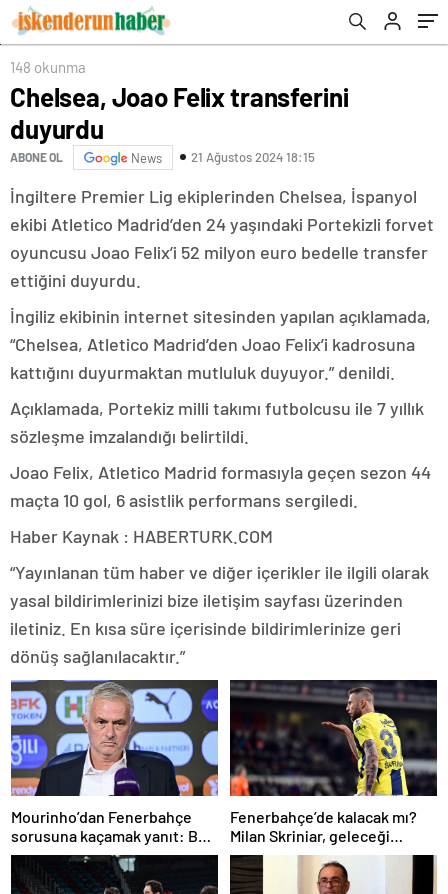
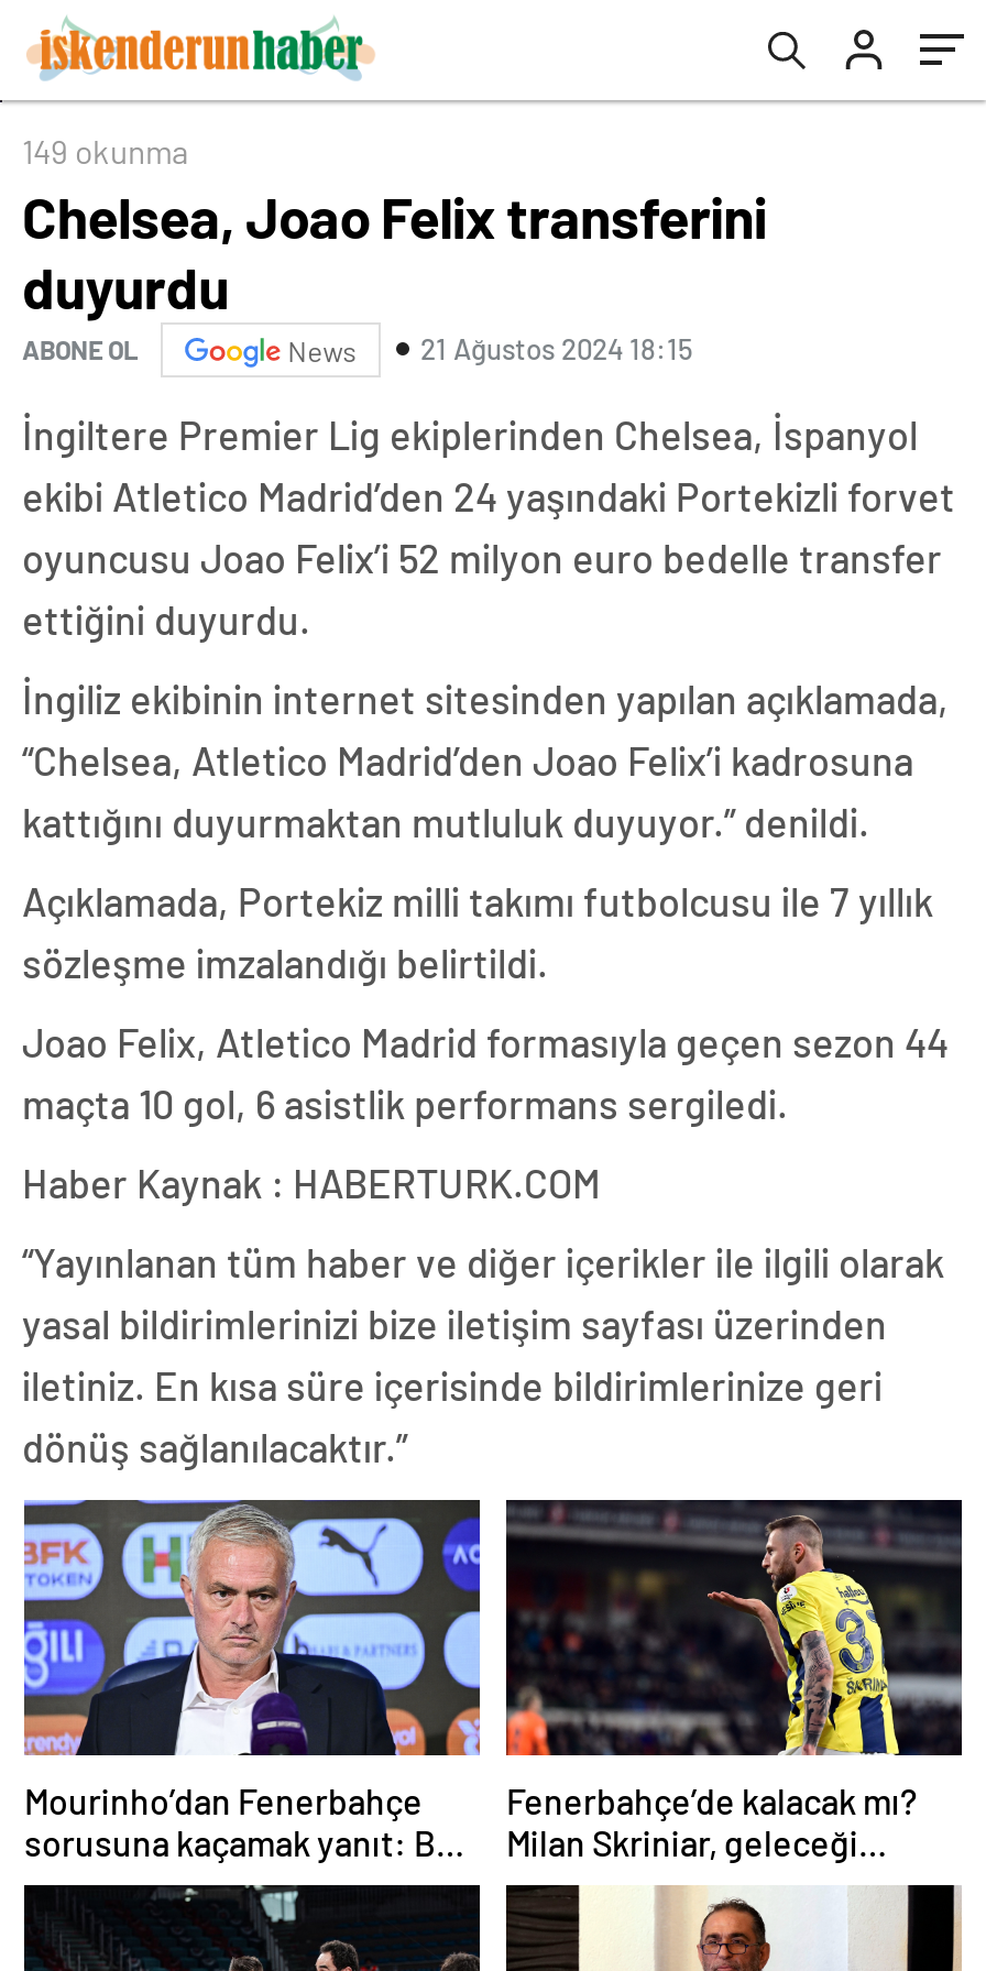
[10,57,86,75] 148 okunma -> [22,130,189,169] 149 okunma

